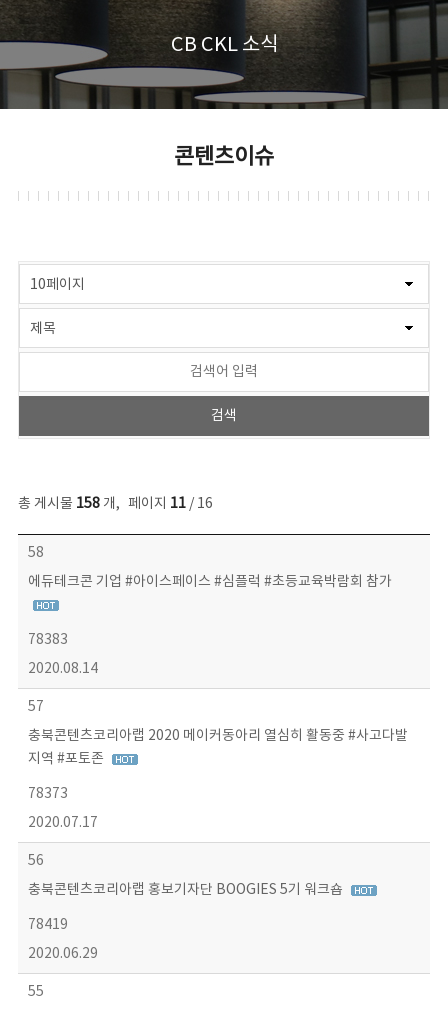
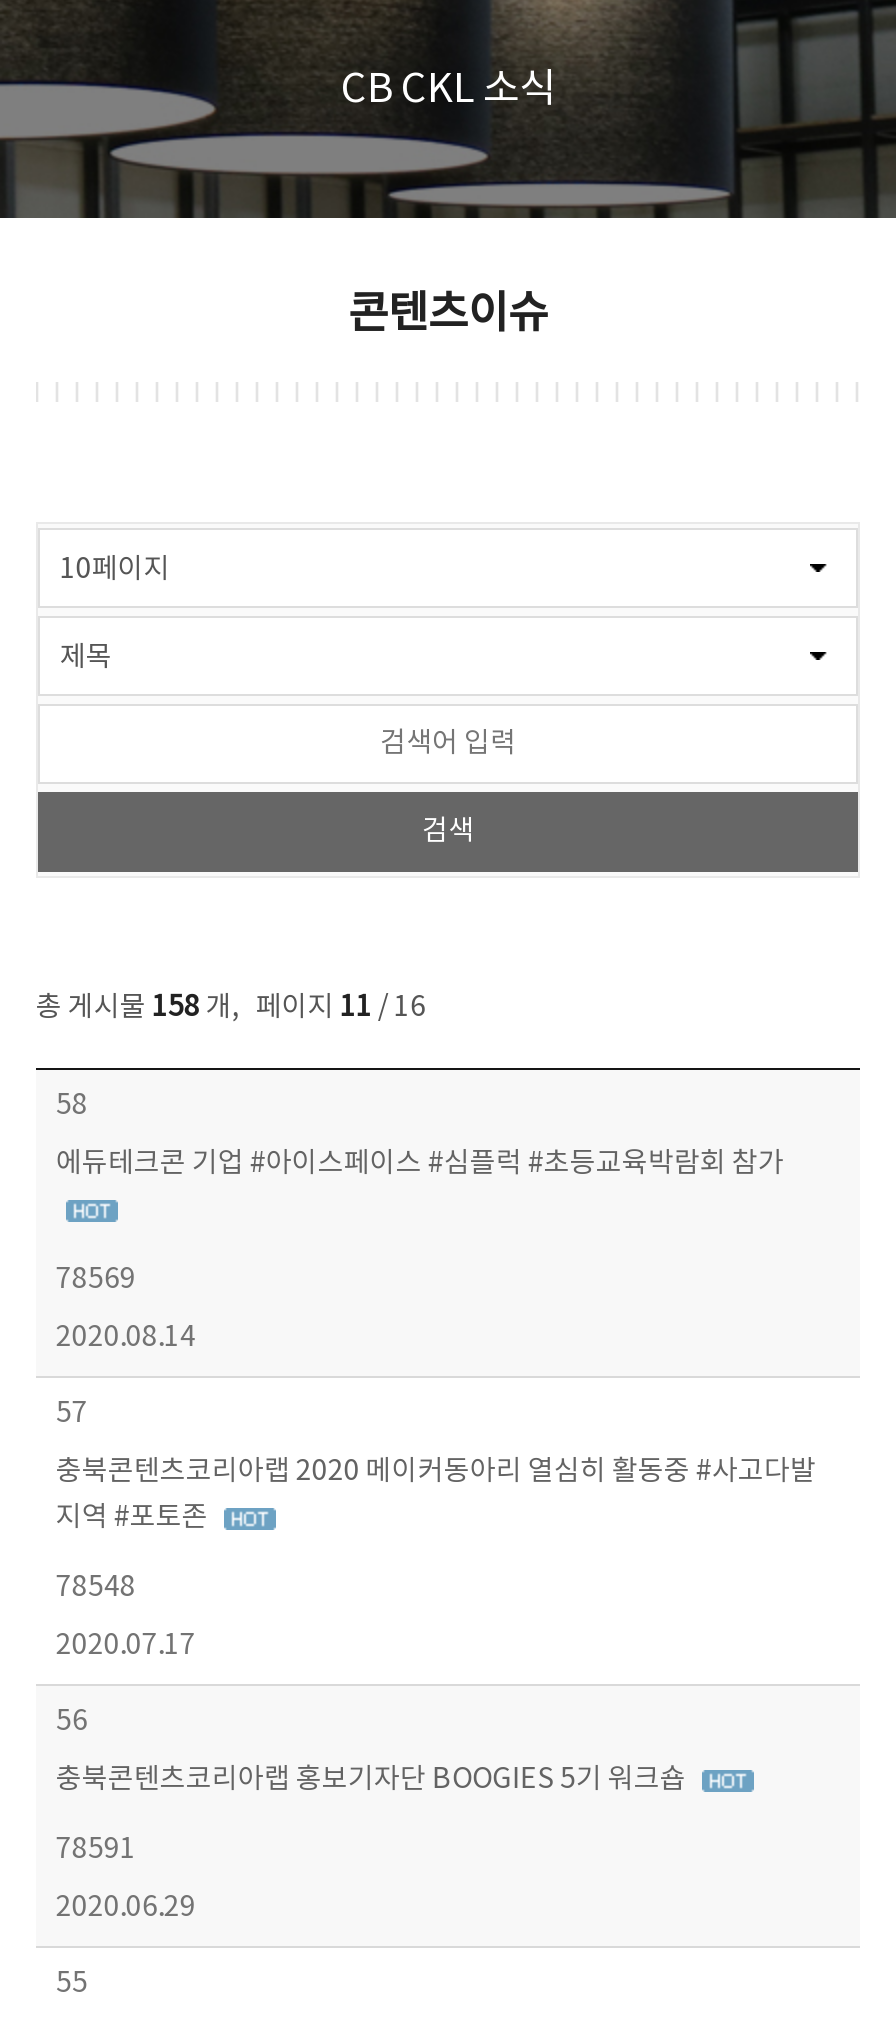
[28,632,68,648] 78383 -> [56,1264,136,1296] 78569
[28,786,68,802] 78373 -> [56,1572,136,1604] 78548
[28,917,68,933] 78419 -> [56,1834,136,1866] 78591

